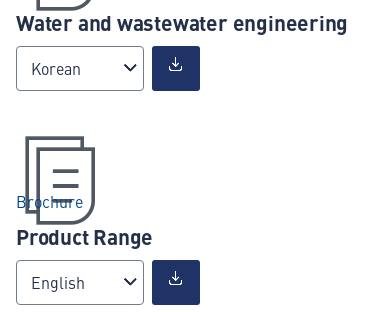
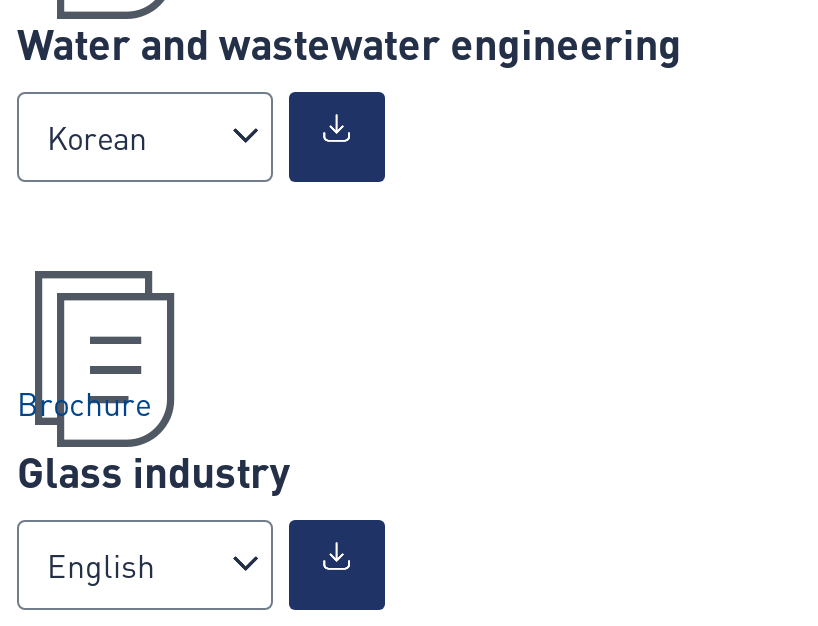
[16,220,153,250] Product Range -> [17,441,289,501] Glass industry

